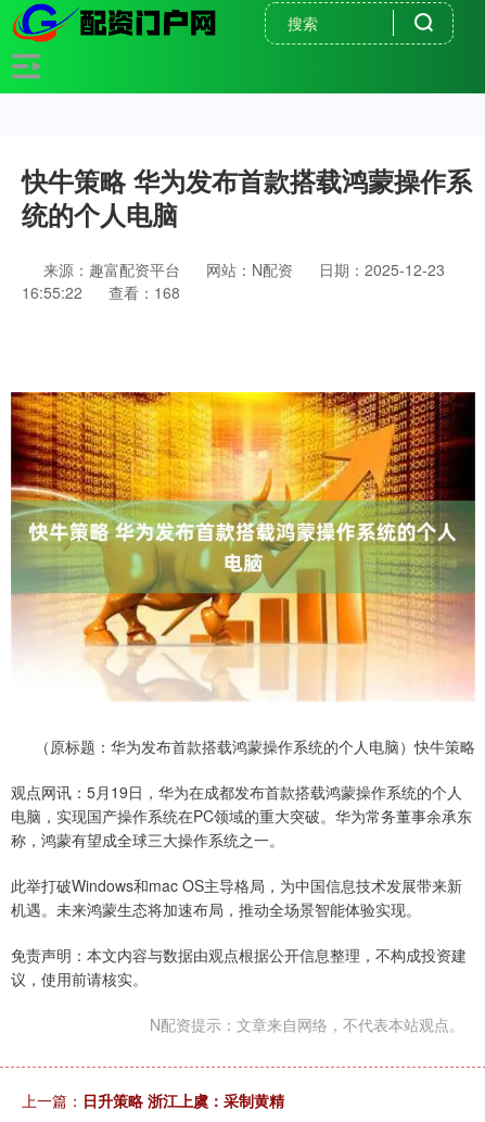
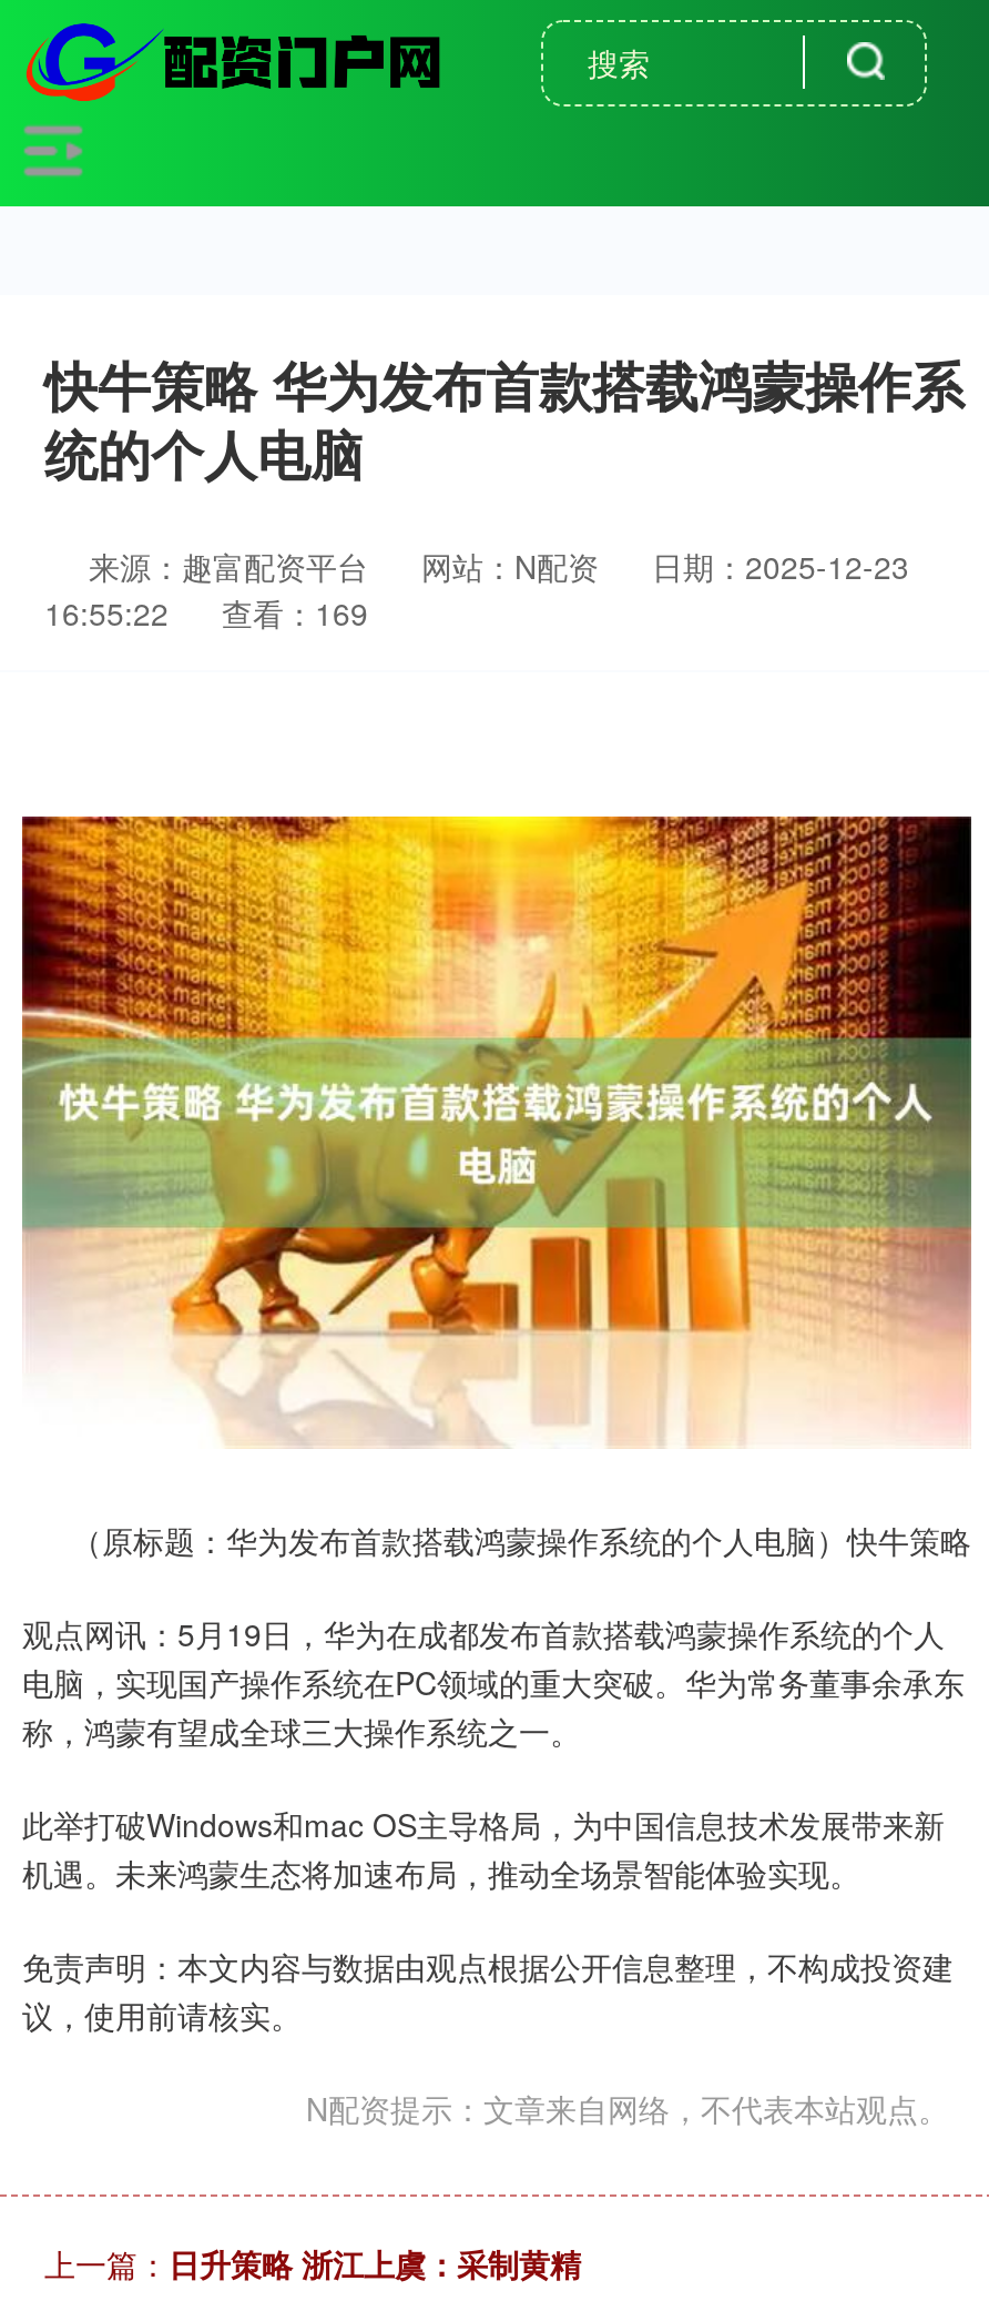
[22,281,180,303] 16:55:22 查看：168 -> [44,590,368,635] 16:55:22 查看：169

